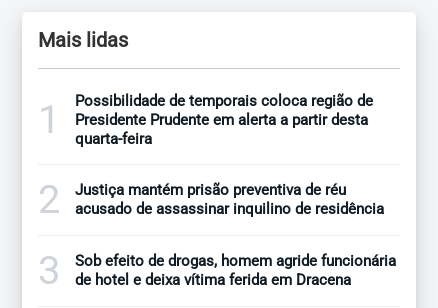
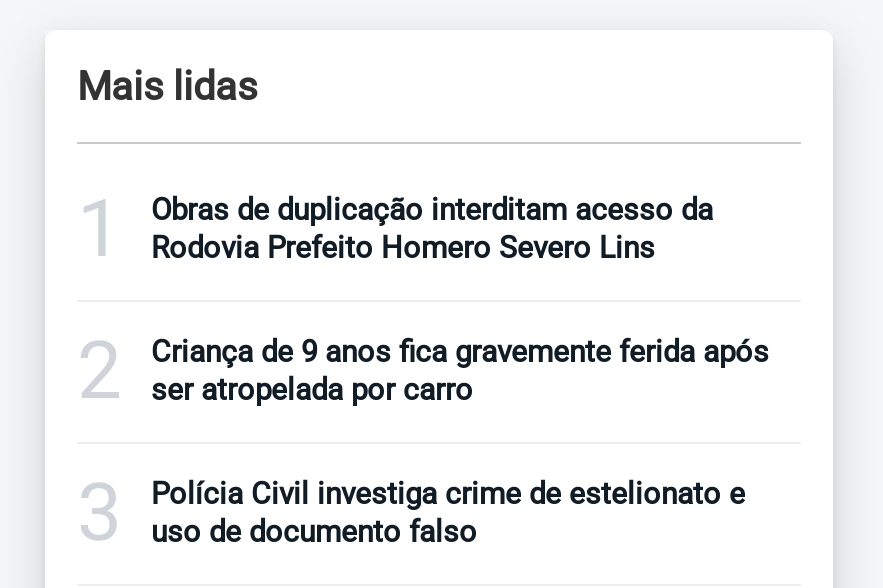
[75,92,373,148] Possibilidade de temporais coloca região de | Presidente Prudente em alerta a partir desta | quarta-feira -> [151,191,713,265] Obras de duplicação interditam acesso da | Rodovia Prefeito Homero Severo Lins
[75,181,384,218] Justiça mantém prisão preventiva de réu | acusado de assassinar inquilino de residência -> [151,333,769,407] Criança de 9 anos fica gravemente ferida após | ser atropelada por carro
[75,252,396,289] Sob efeito de drogas, homem agride funcionária | de hotel e deixa vítima ferida em Dracena -> [151,475,745,549] Polícia Civil investiga crime de estelionato e | uso de documento falso

